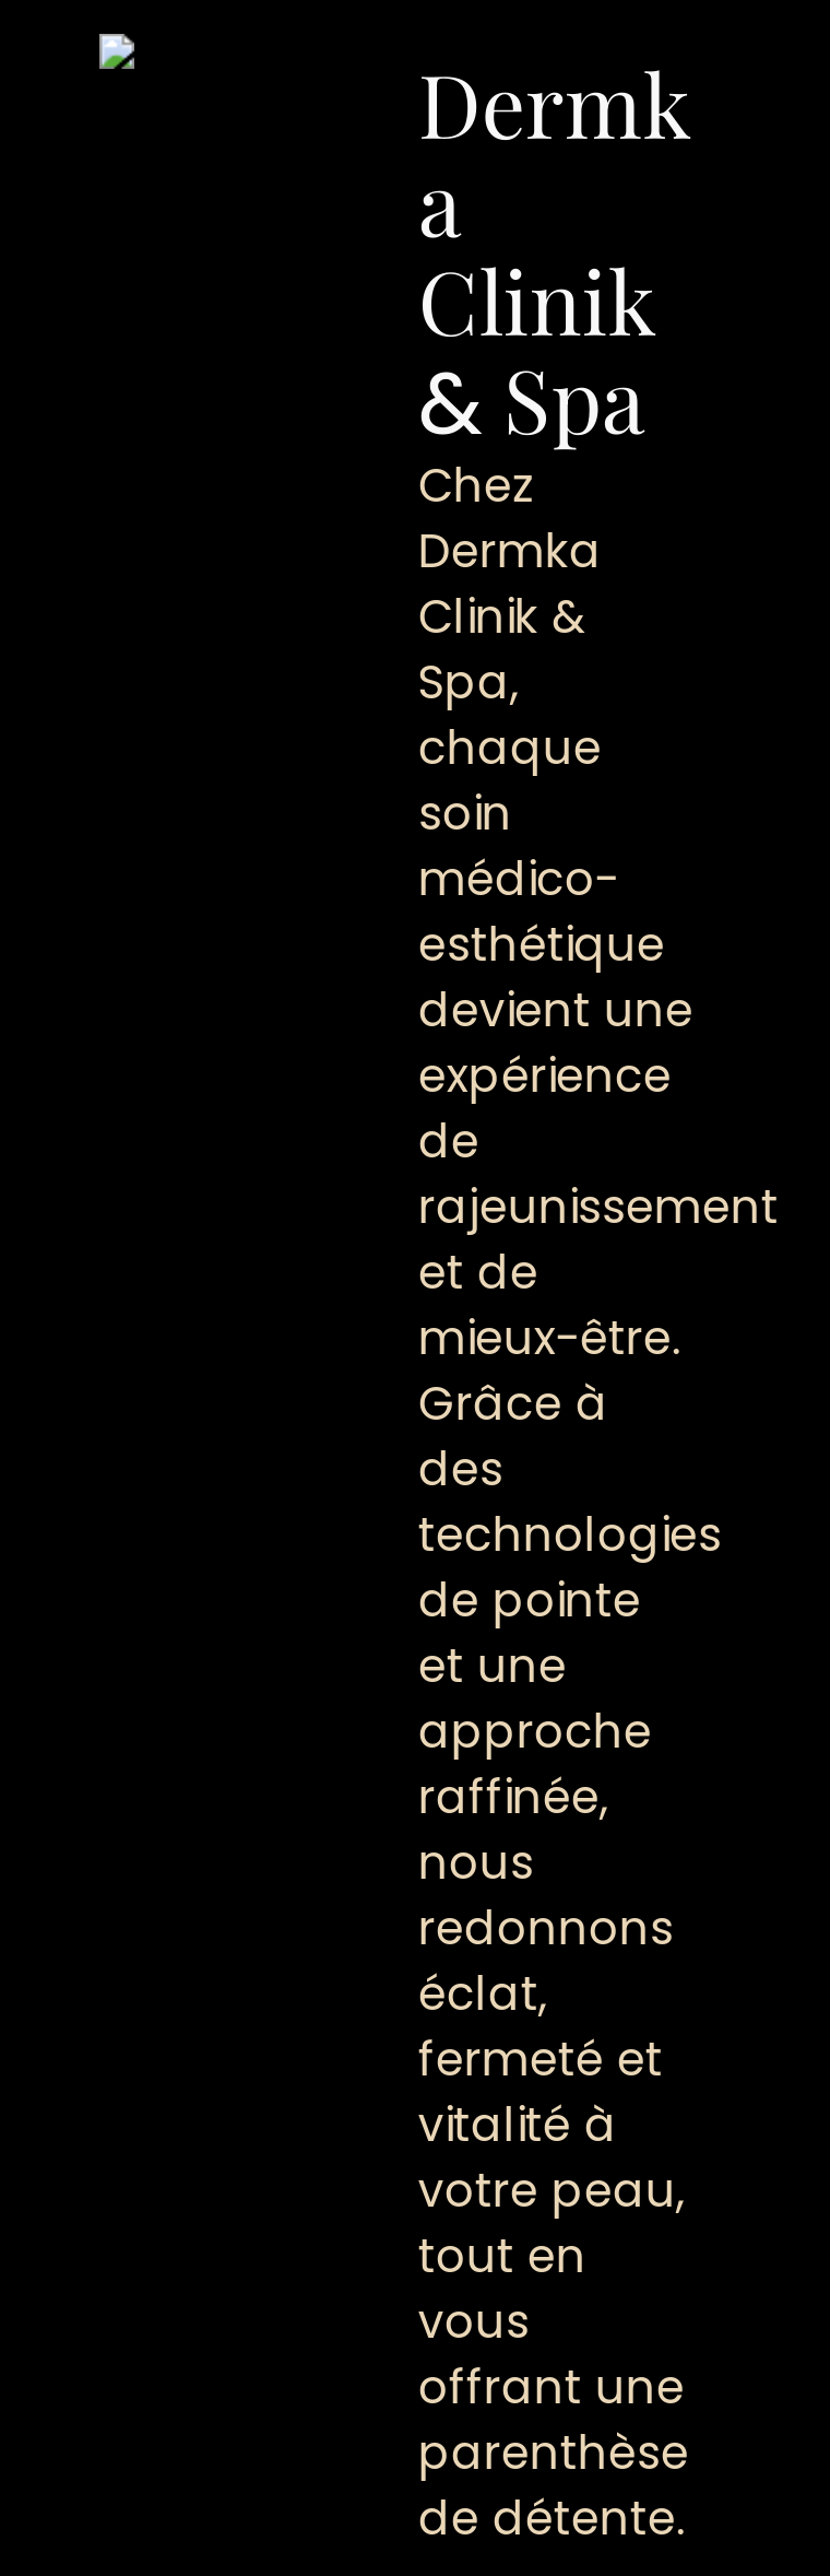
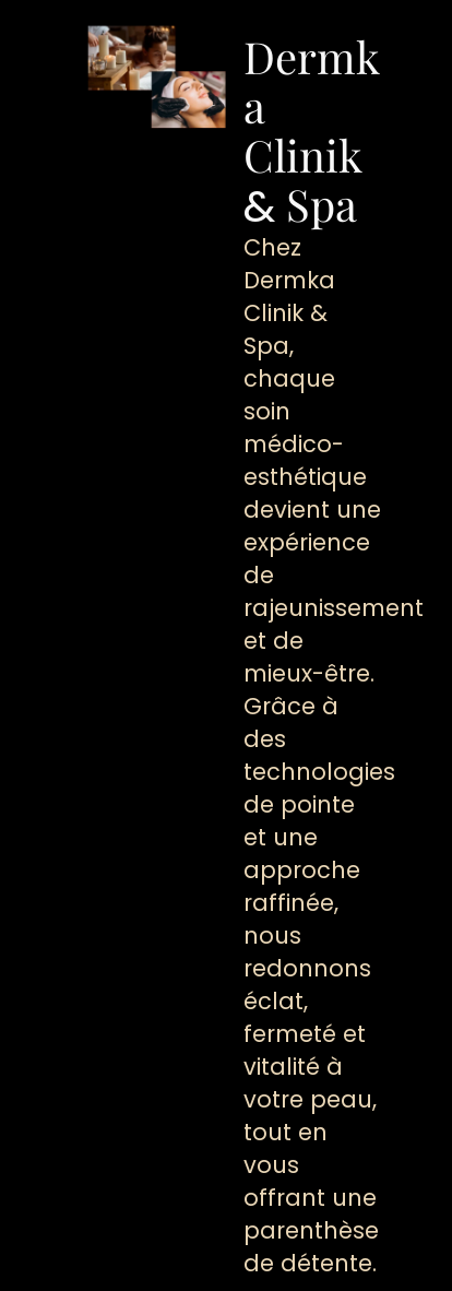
none -> [84,21,227,129] [image]

